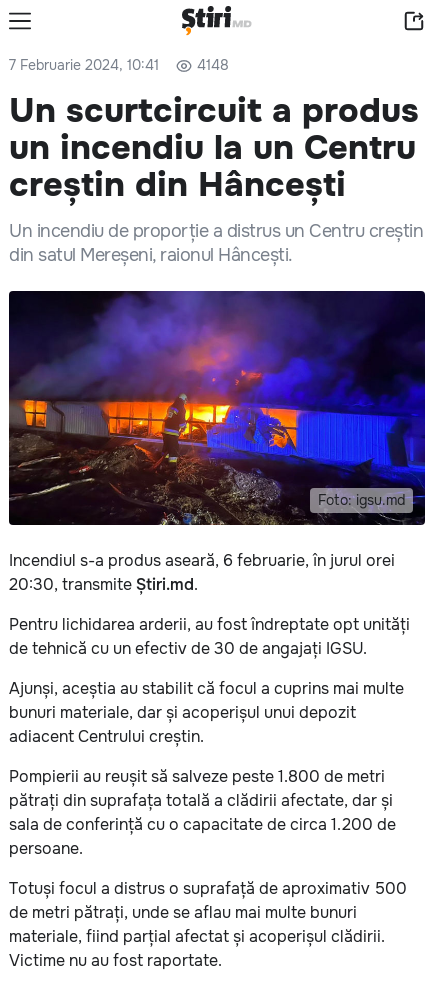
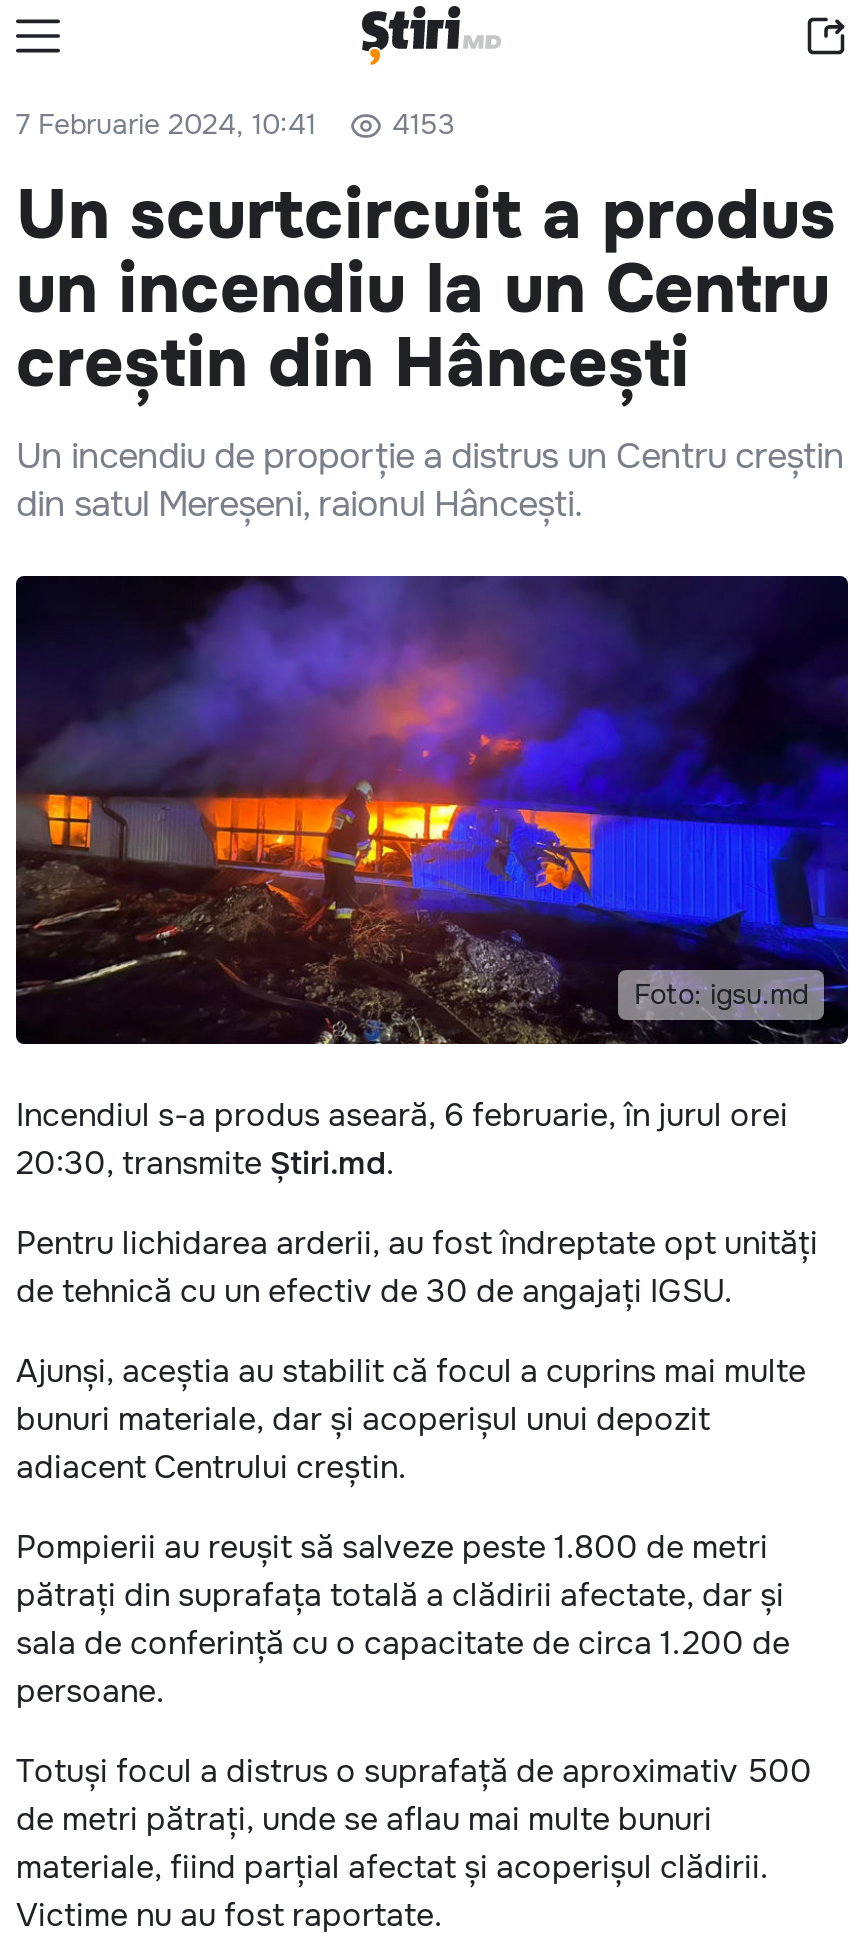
[197,56,229,74] 4148 -> [392,106,454,142] 4153

